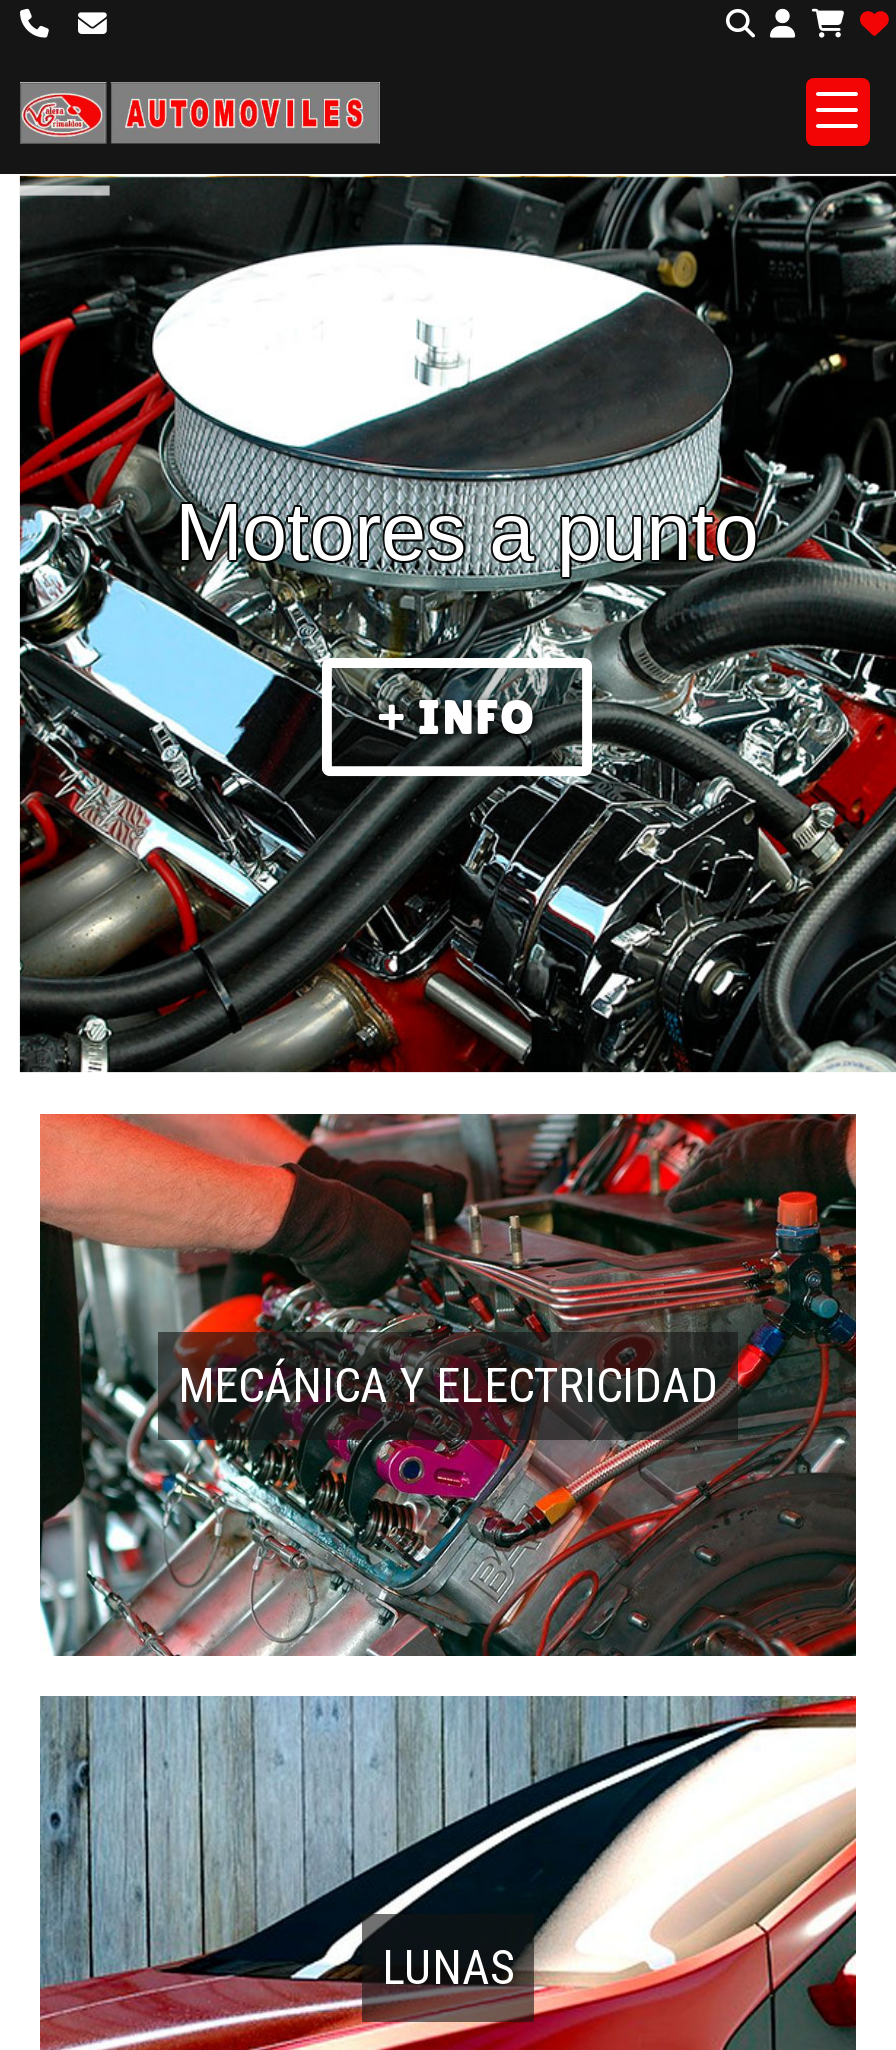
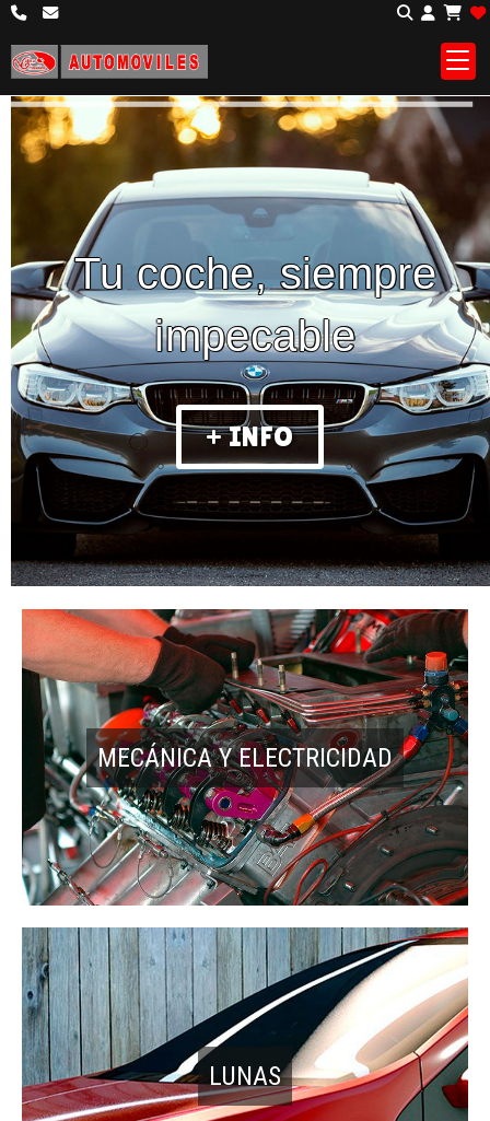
[18,174,890,1074] [image] | Motores a punto -> [10,95,487,587] [image] | Tu coche, siempre | impecable
moved [377,688,537,744] -> [206,421,294,452]: + INFO

